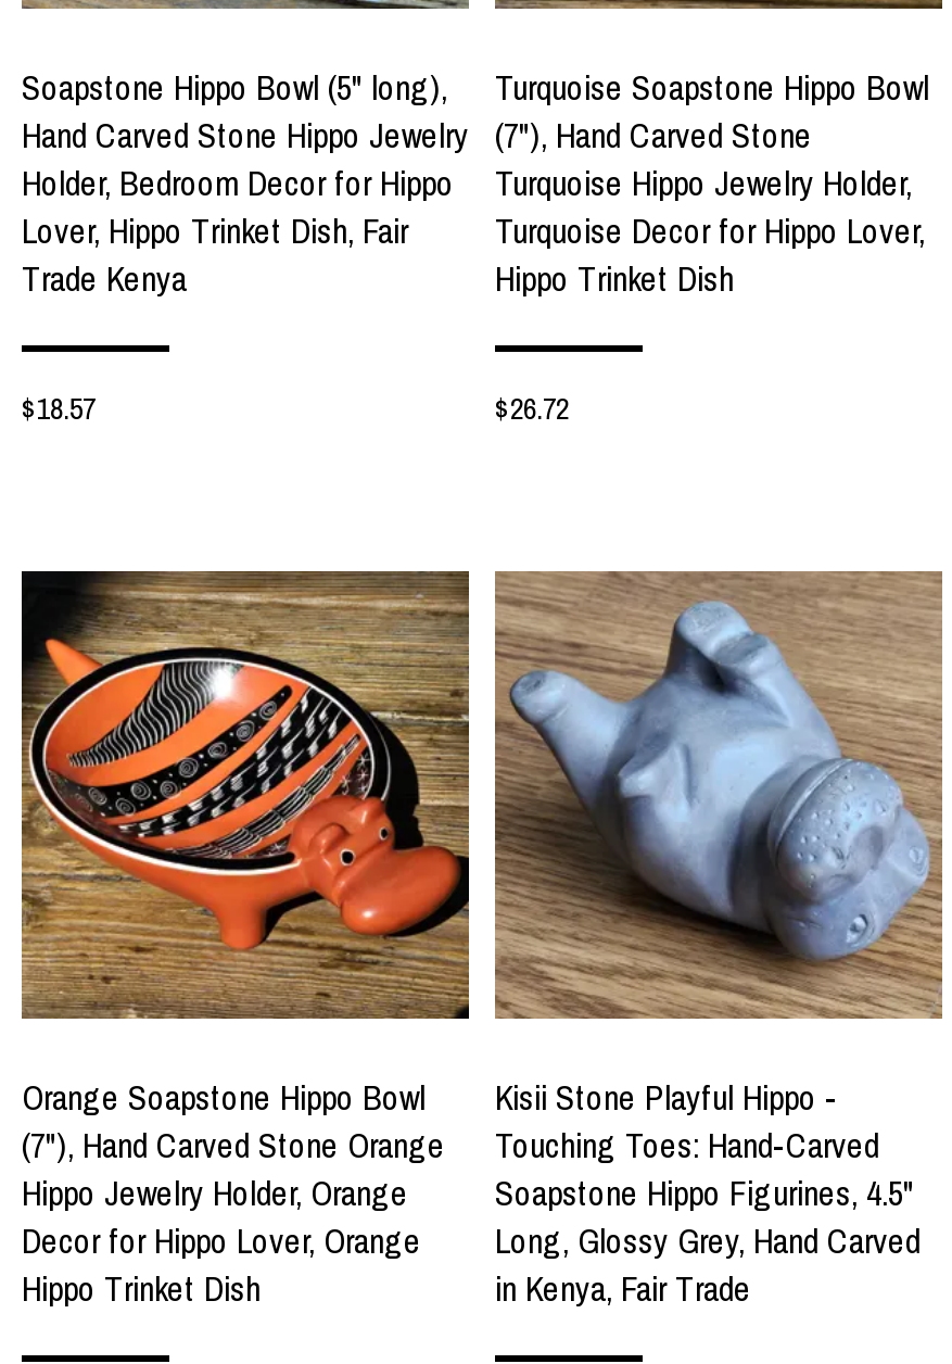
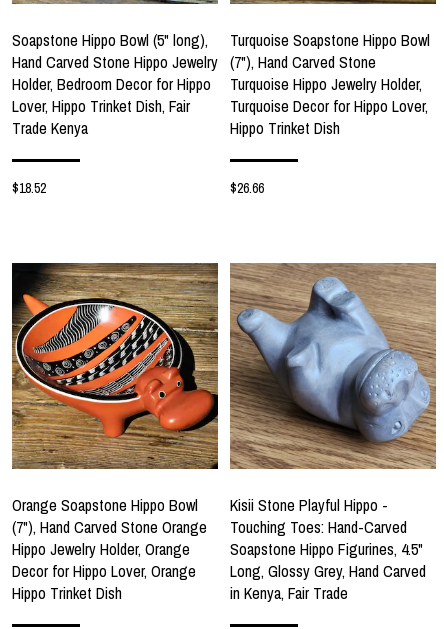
[22,389,96,428] $18.57 -> [12,179,46,197] $18.52
[495,389,569,428] $26.72 -> [230,179,264,197] $26.66

